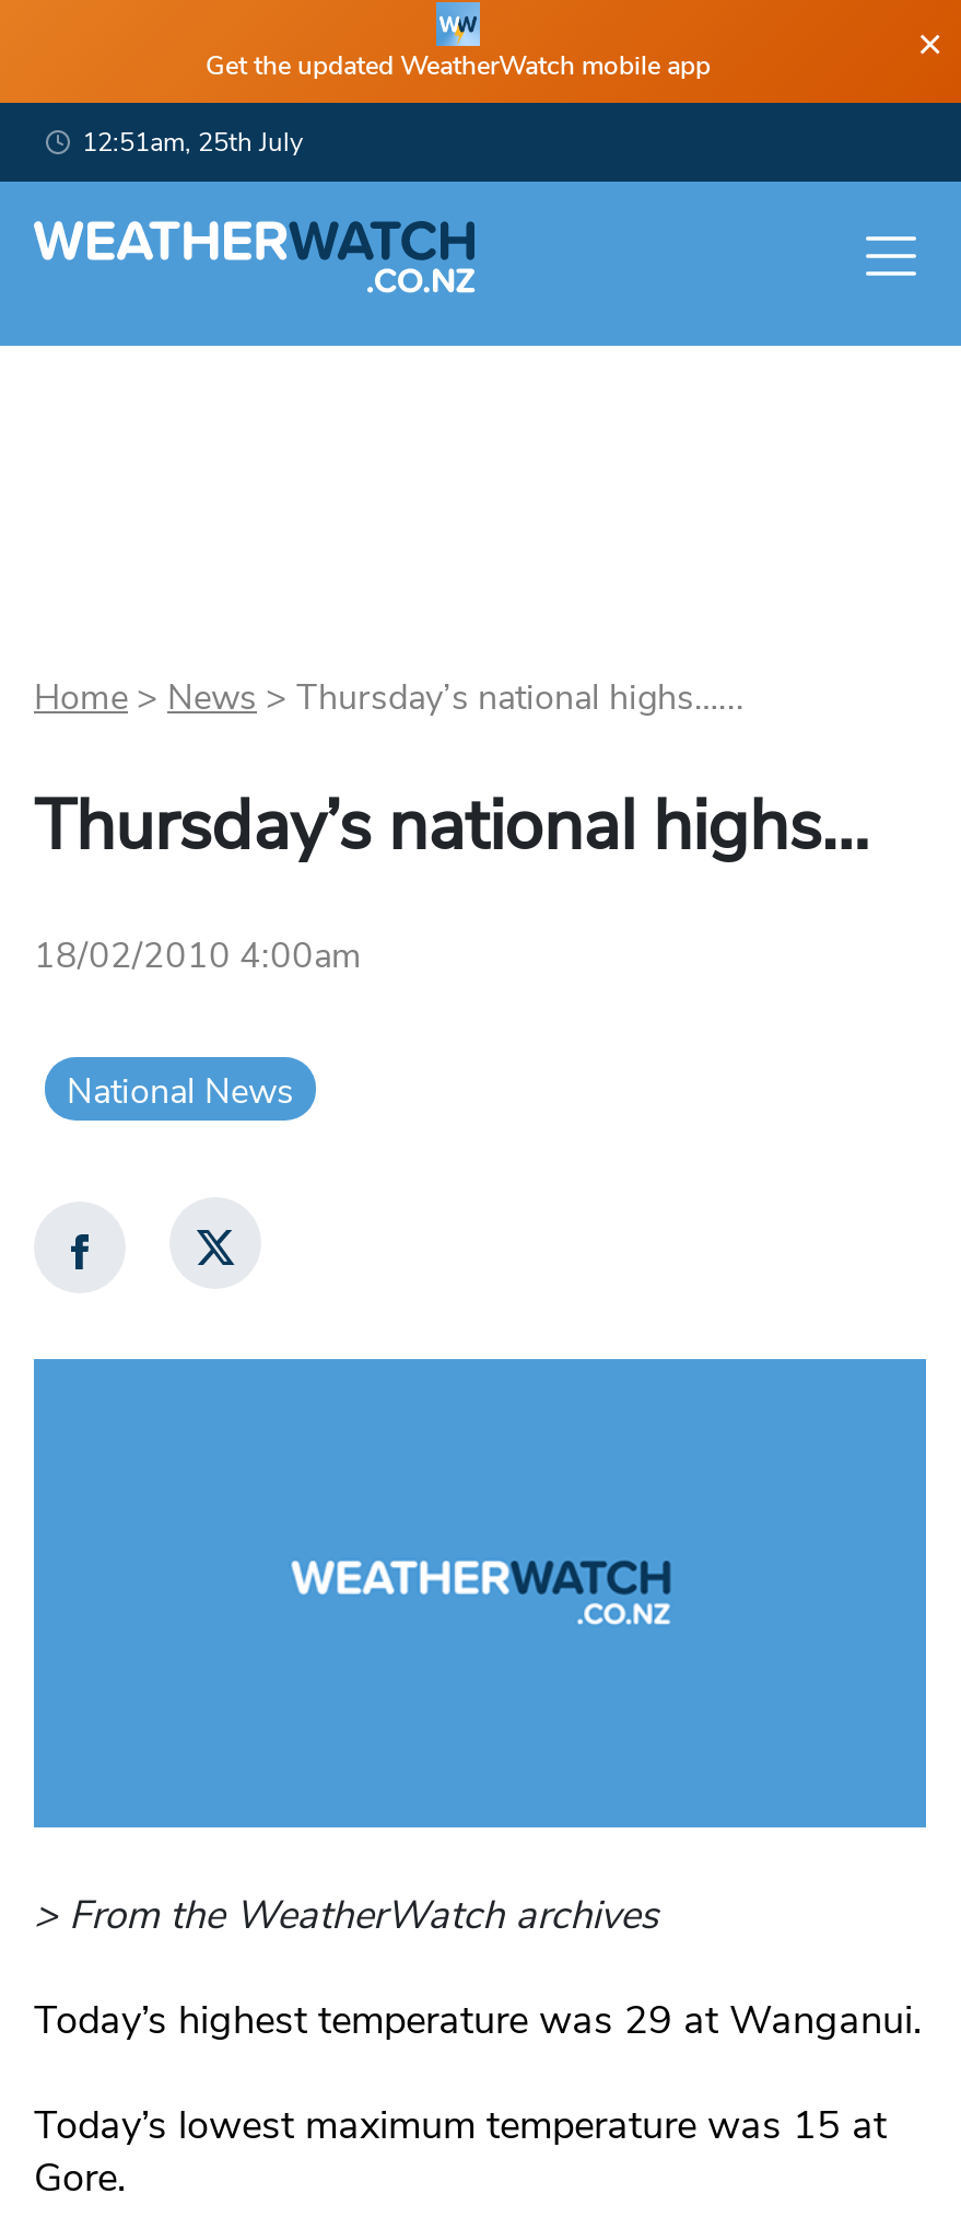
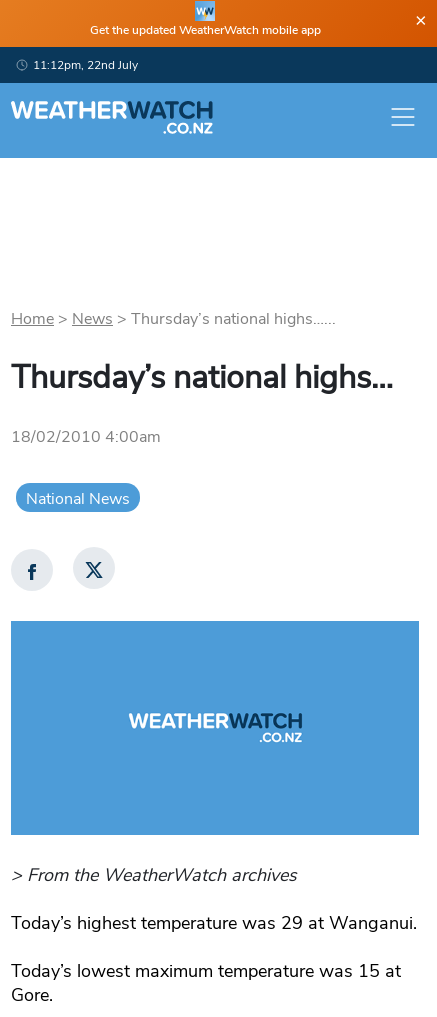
[82,125,303,160] 12:51am, 25th July -> [33,57,138,73] 11:12pm, 22nd July

